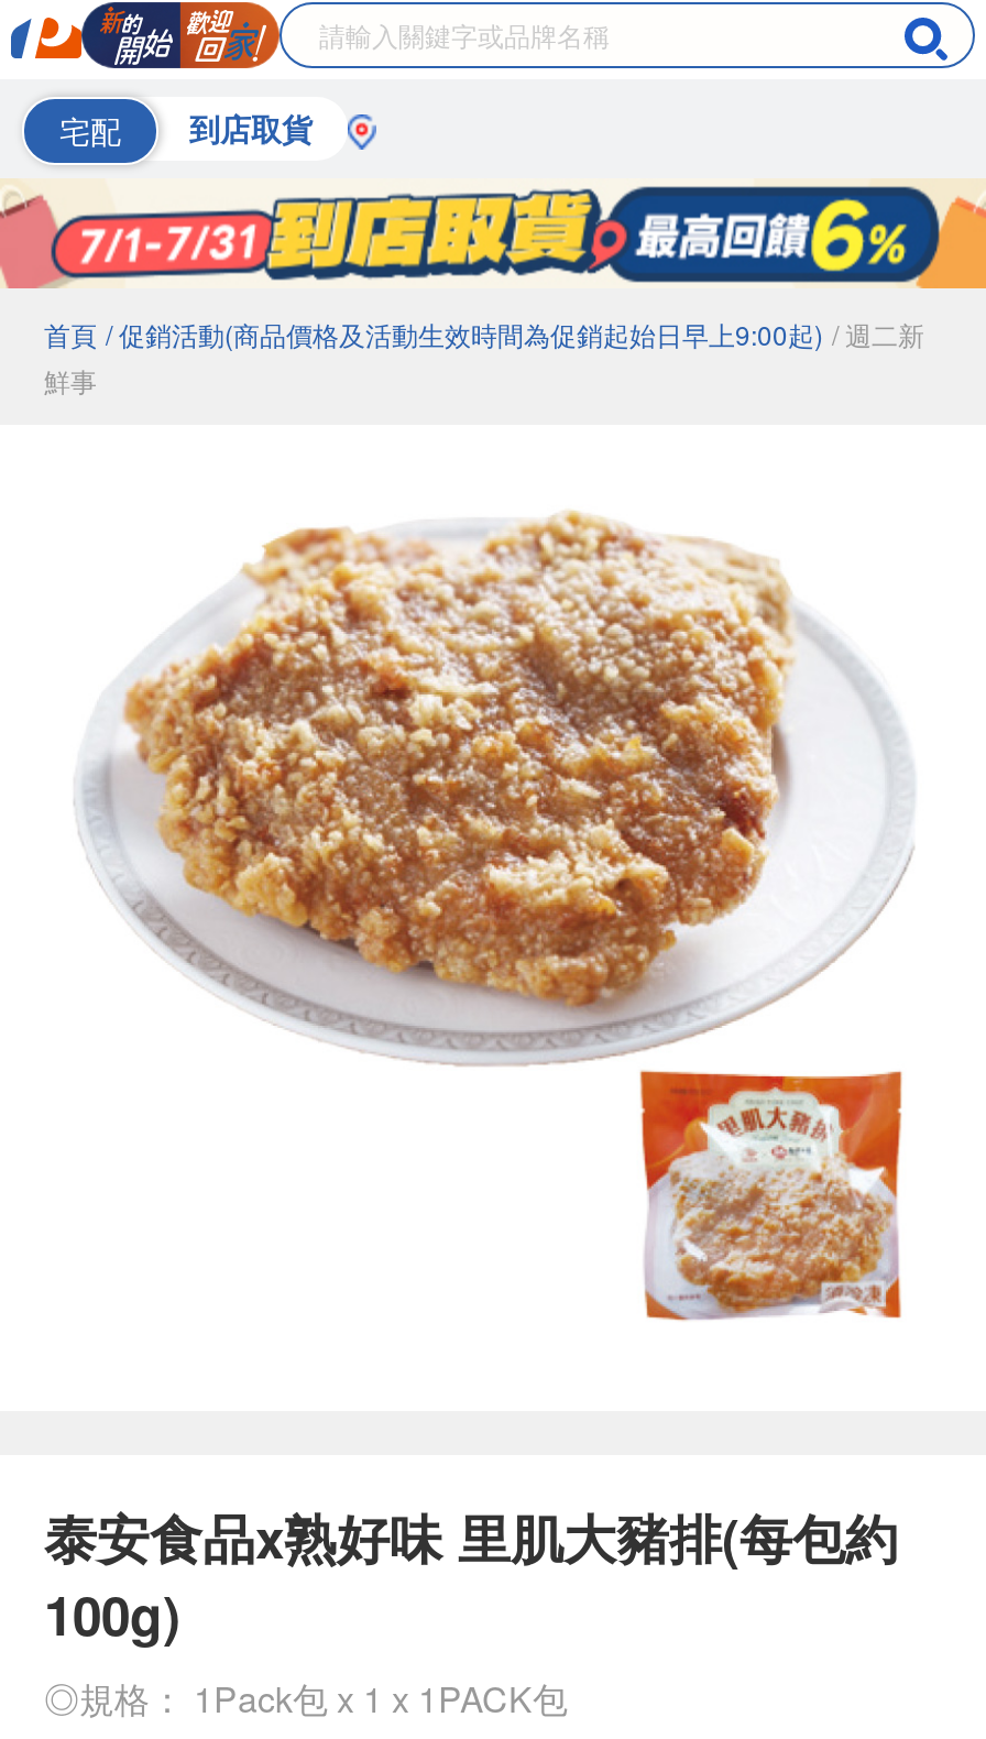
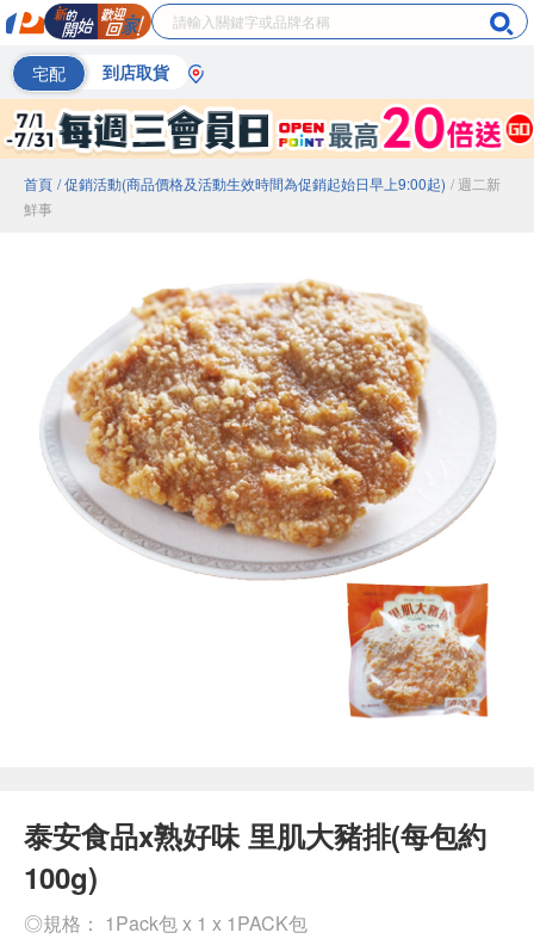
[7,183,979,291] [image] -> [4,100,530,159] [image]

